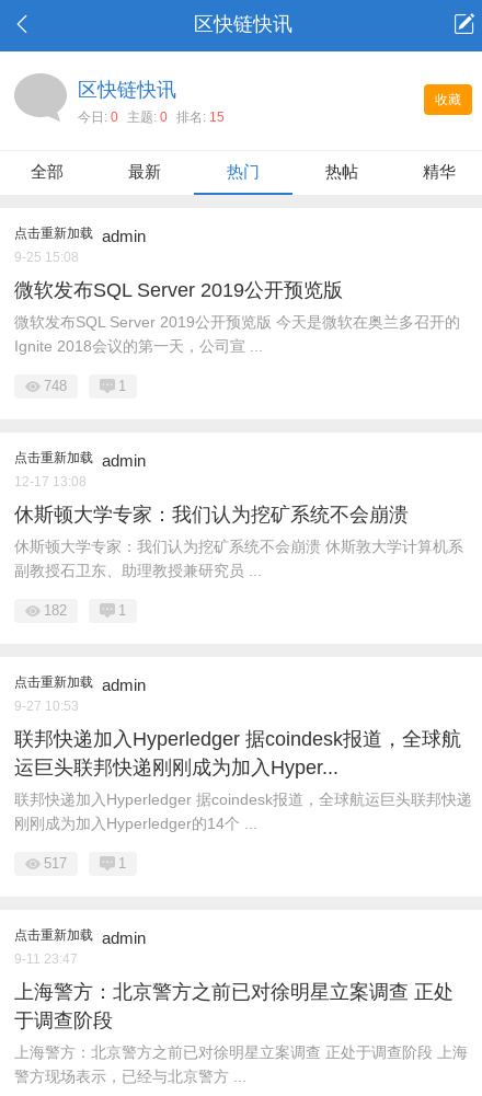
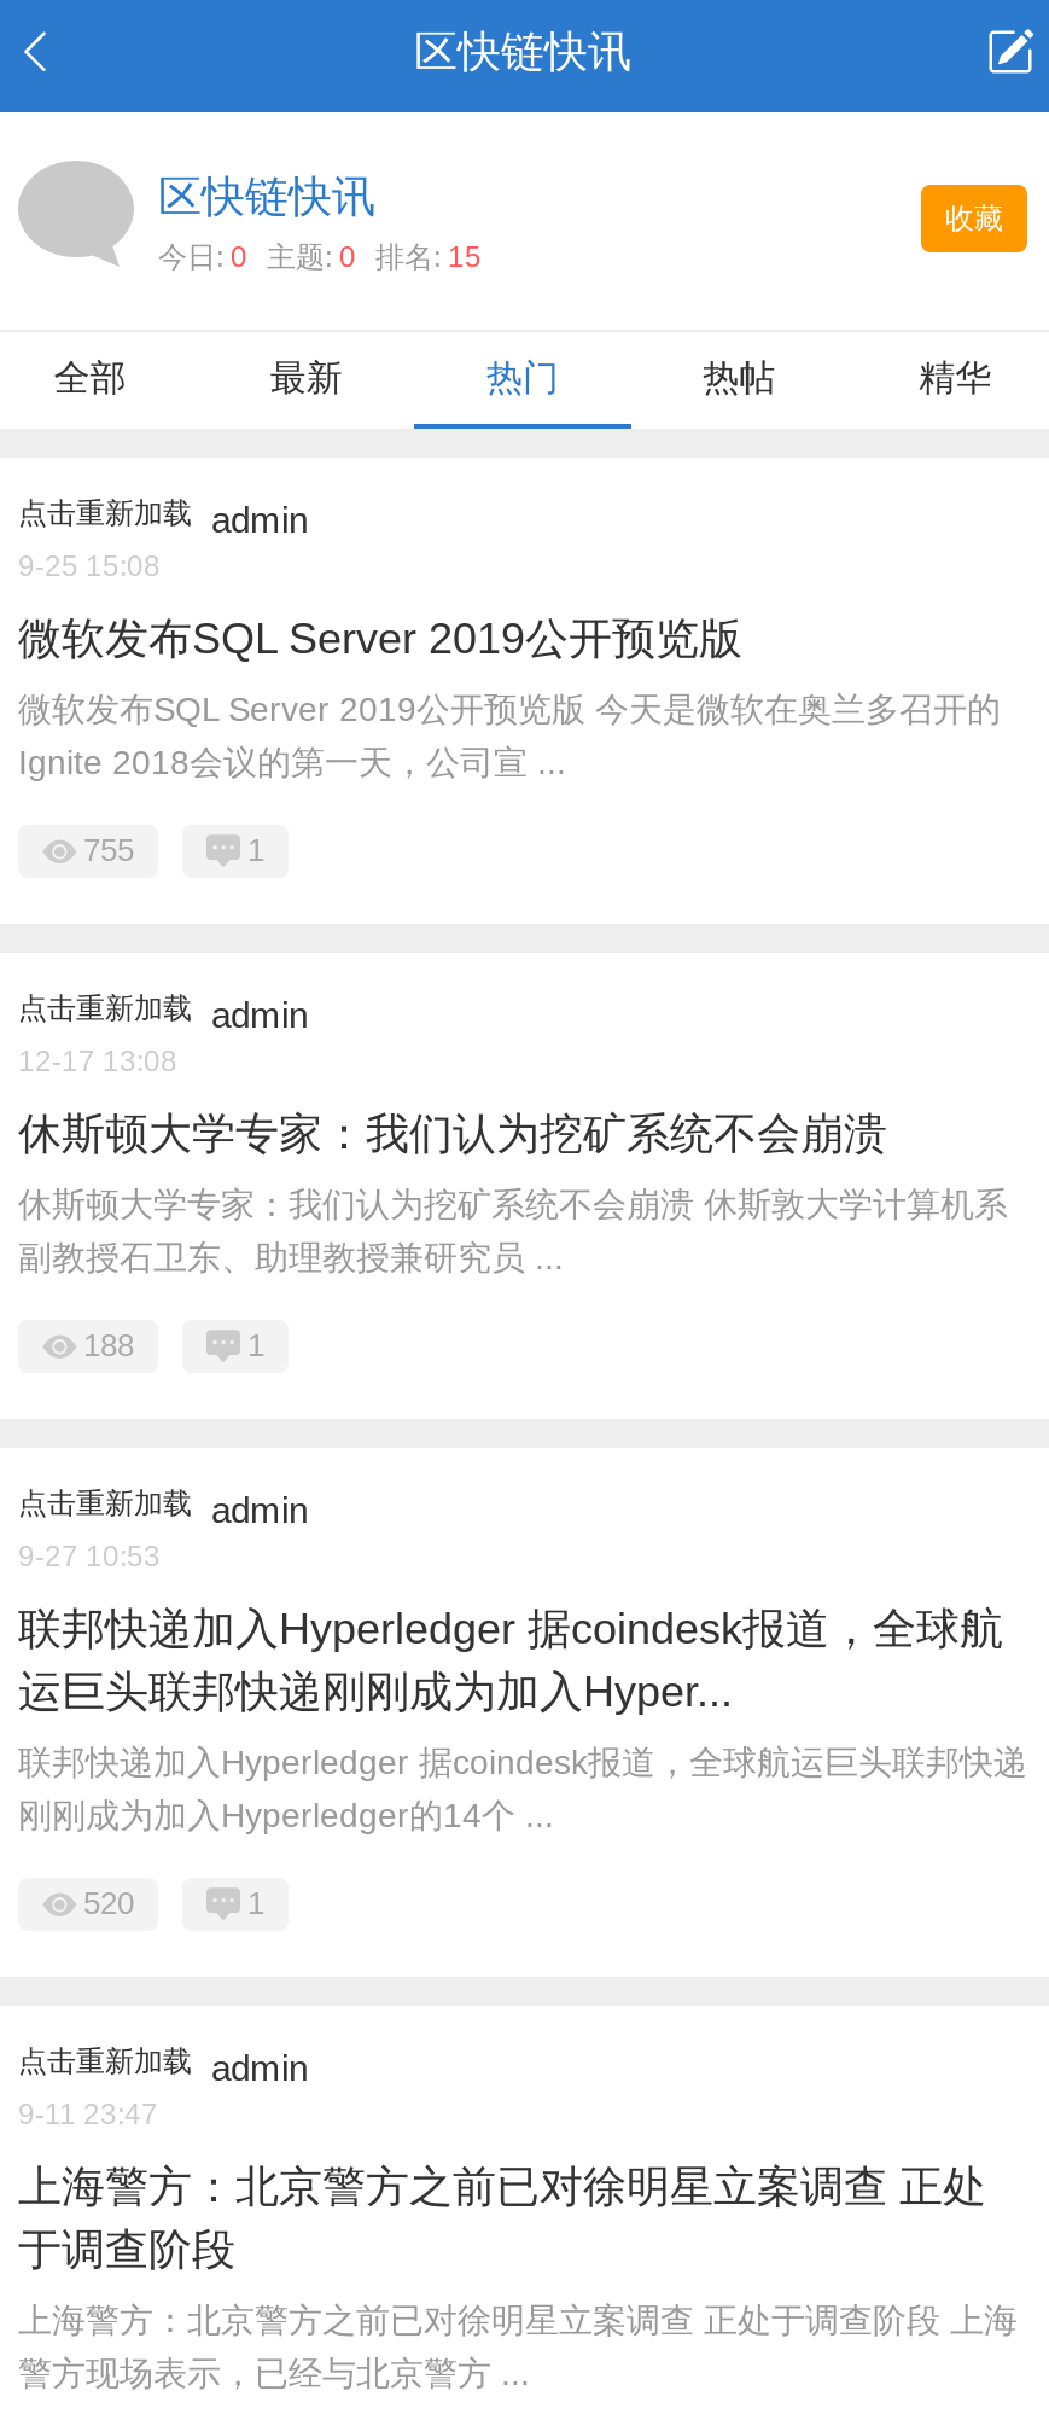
[44,378,67,394] 748 -> [83,832,134,868] 755
[44,602,67,619] 182 -> [83,1327,134,1363] 188
[44,855,67,872] 517 -> [83,1885,134,1921] 520

